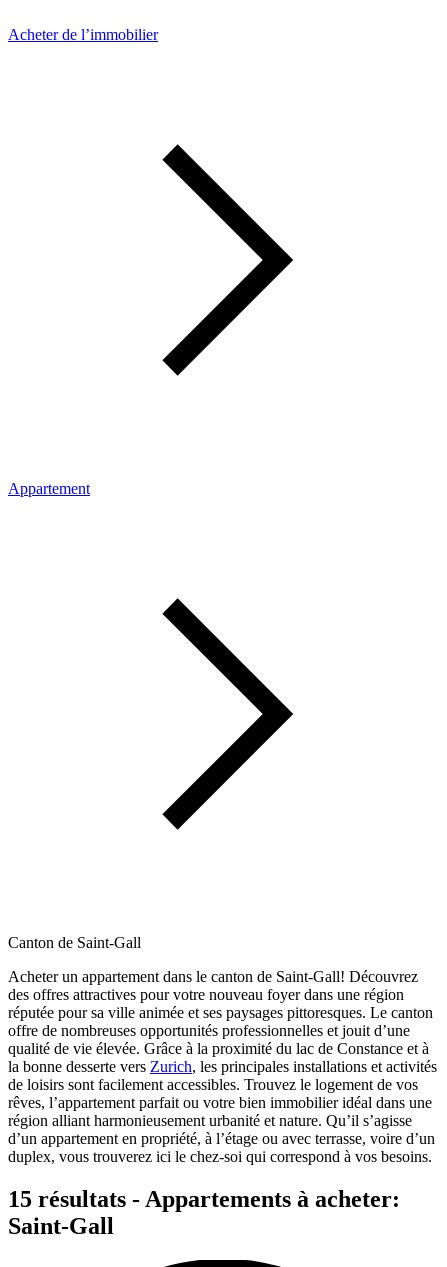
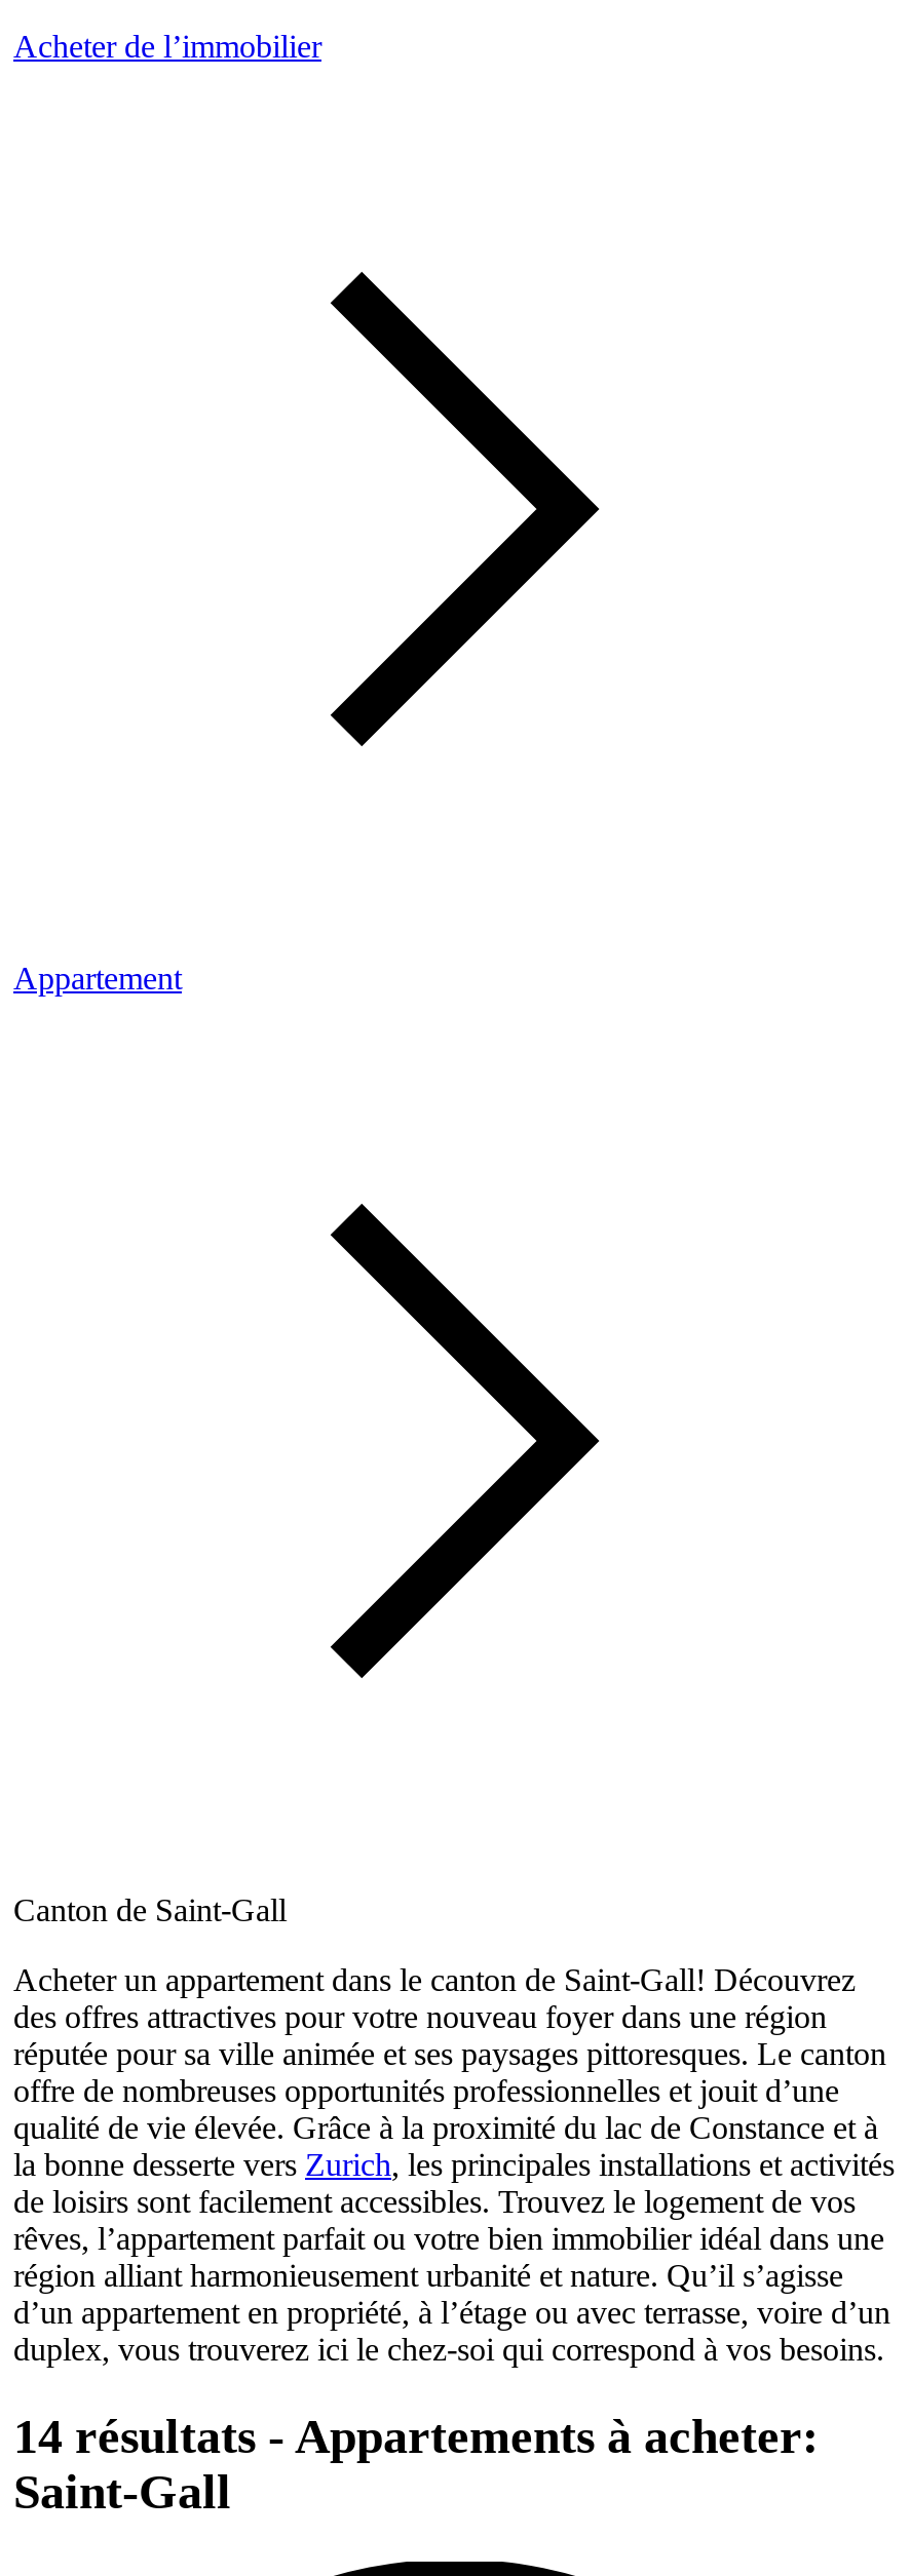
[8,1186,400,1212] 15 résultats - Appartements à acheter: -> [13,2410,819,2463] 14 résultats - Appartements à acheter:

